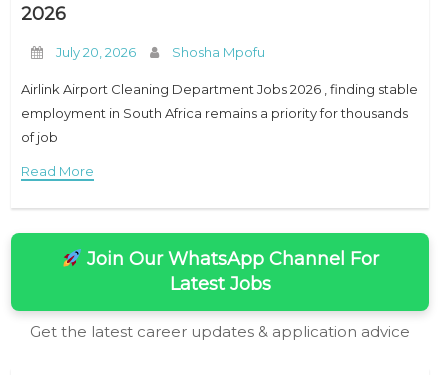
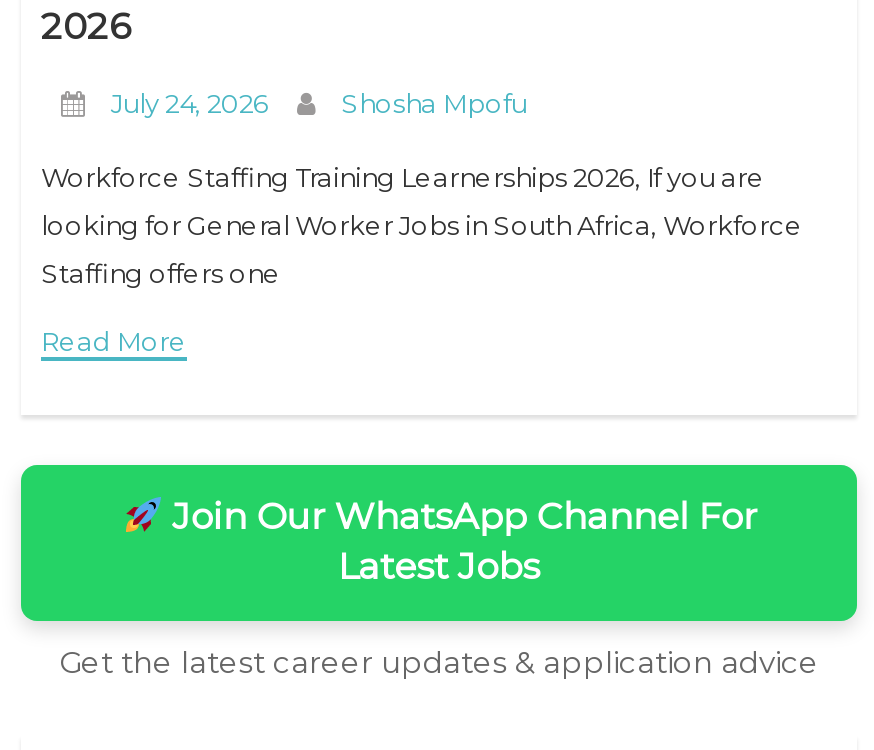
[56,44,136,60] July 20, 2026 -> [111,88,269,120] July 24, 2026
[21,81,418,97] Airlink Airport Cleaning Department Jobs 2026 , finding stable -> [41,162,765,194] Workforce Staffing Training Learnerships 2026, If you are
[21,105,408,121] employment in South Africa remains a priority for thousands -> [41,210,803,242] looking for General Worker Jobs in South Africa, Workforce
[21,129,58,145] of job -> [41,258,281,290] Staffing offers one

